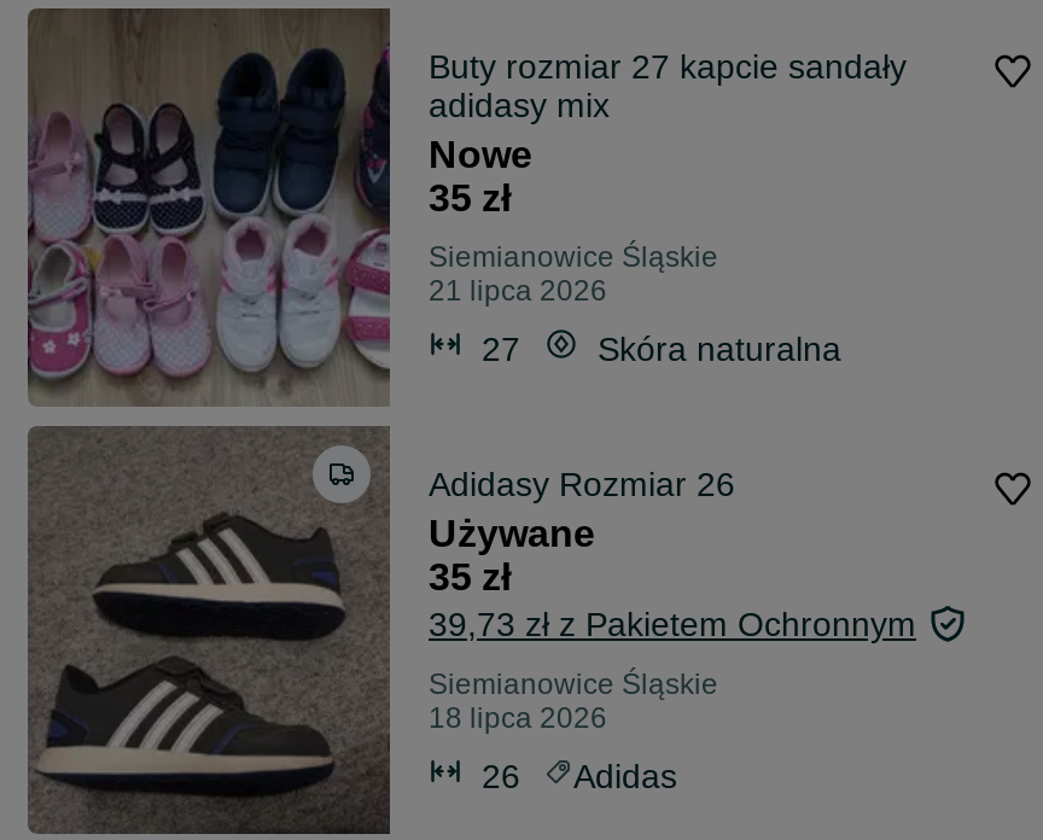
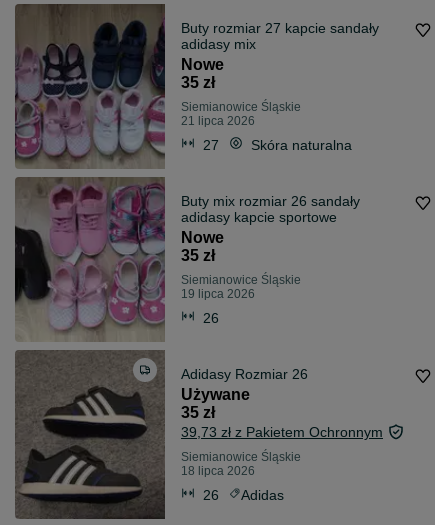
none -> [15,182,360,341] [image] | Buty mix rozmiar 26 sandały | adidasy kapcie sportowe | Nowe | 35 zł | Siemianowice Śląskie | 19 lipca 2026 | 26

